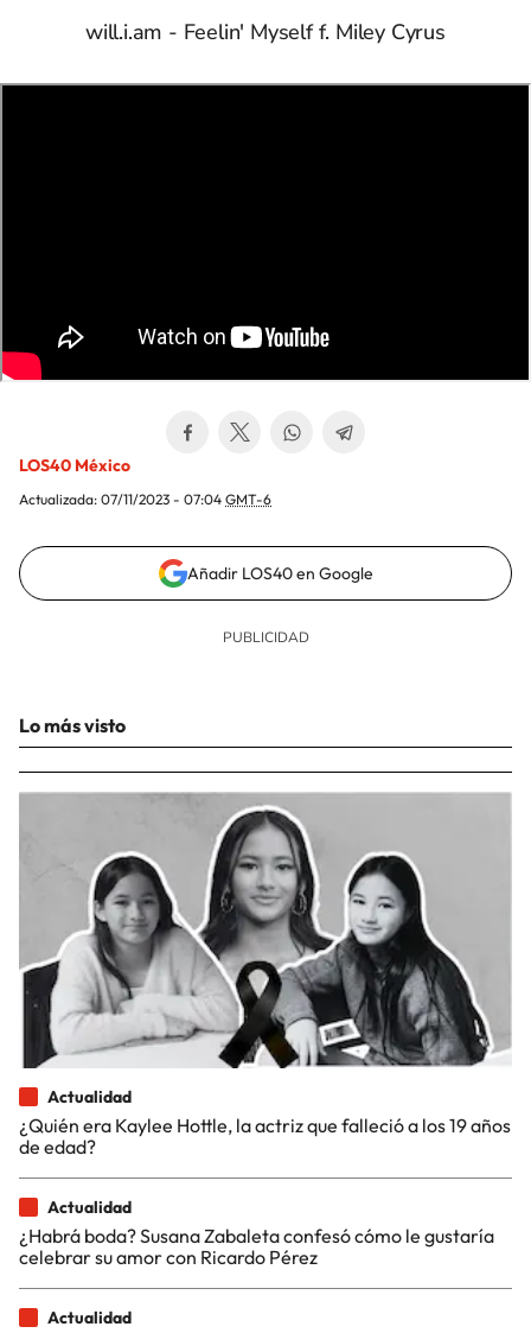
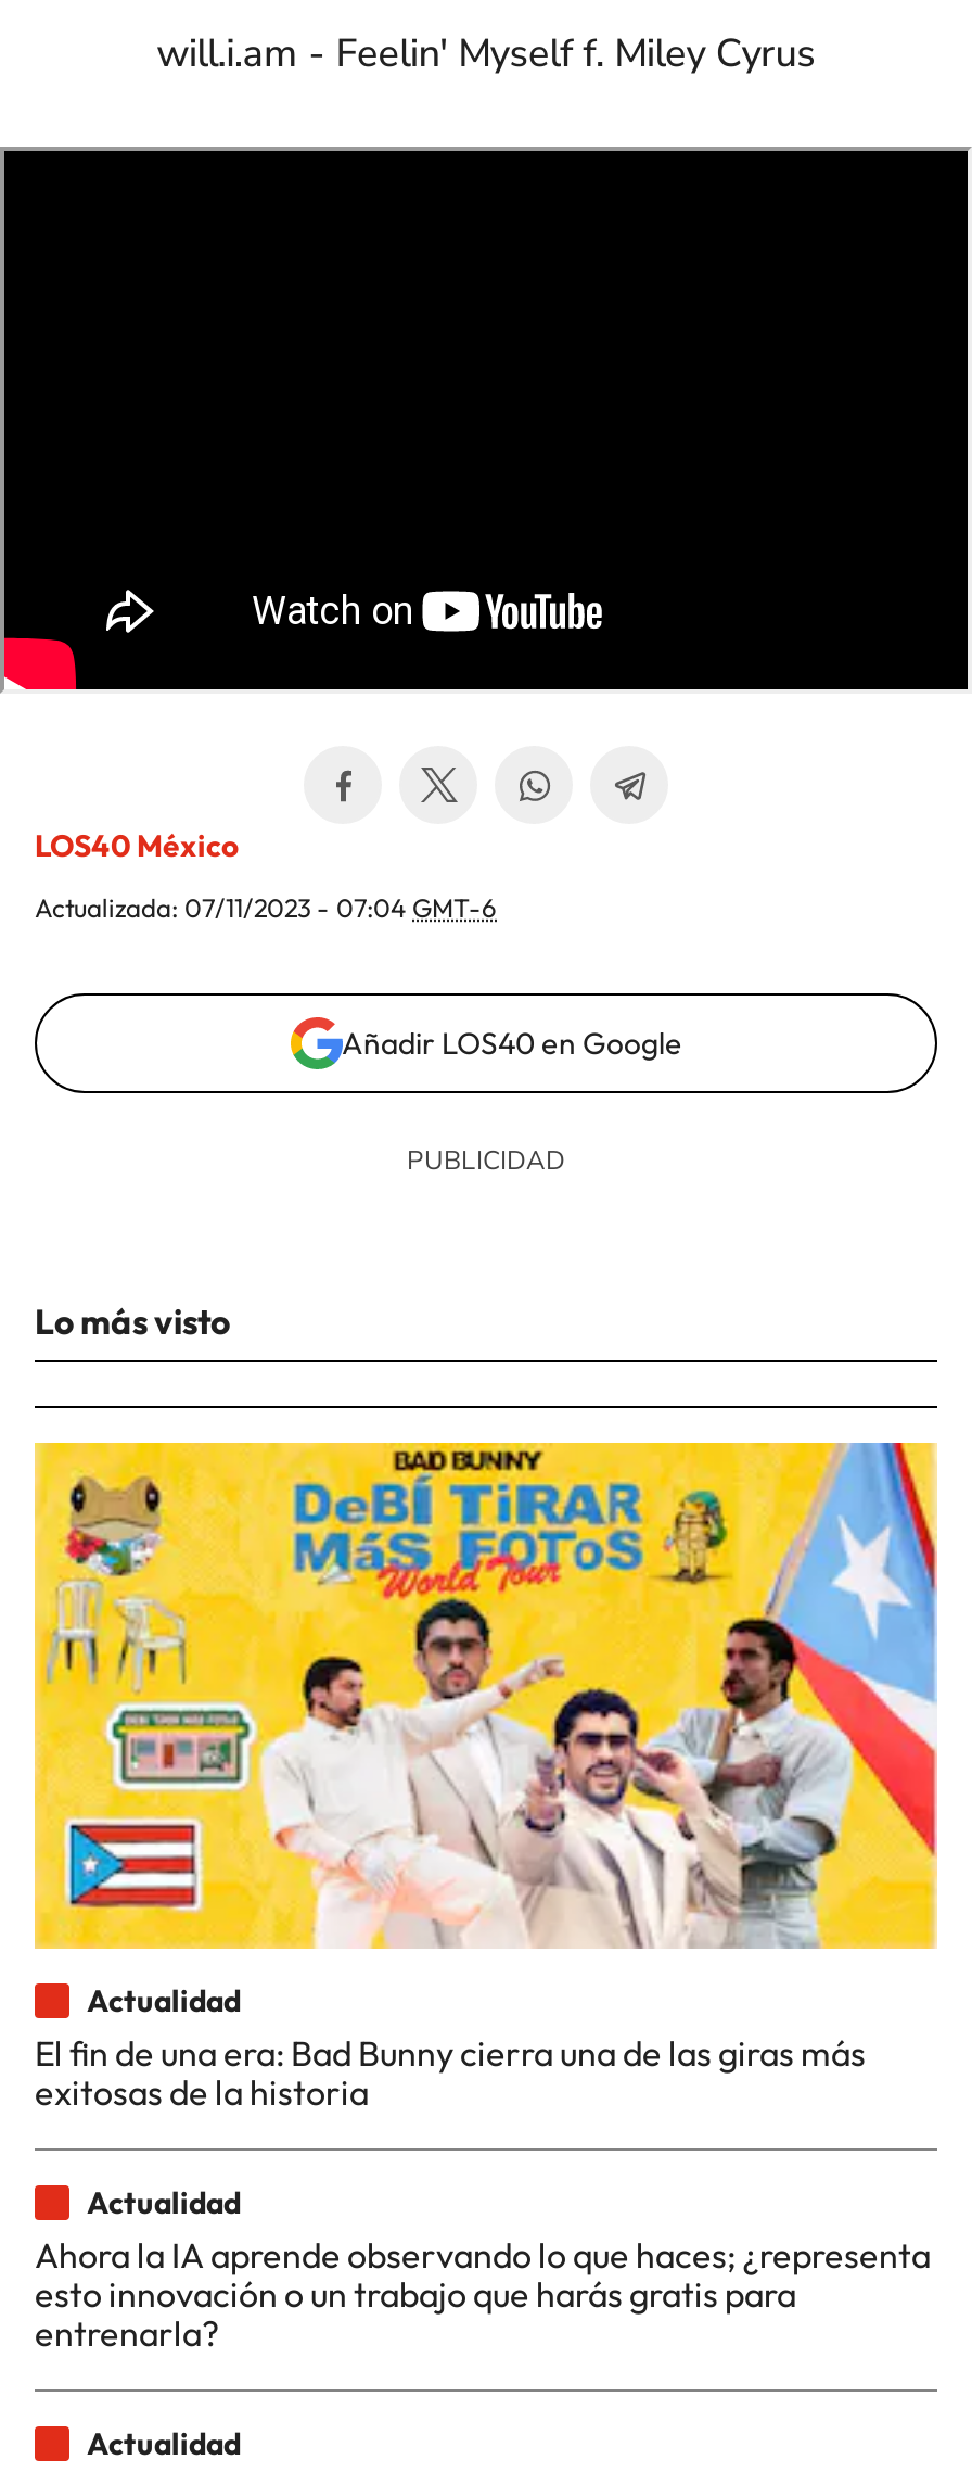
[19,792,512,1159] [image] | ¿Quién era Kaylee Hottle, la actriz que falleció a los 19 años | de edad? -> [33,1441,937,2114] [image] | El fin de una era: Bad Bunny cierra una de las giras más | exitosas de la historia
[19,1224,494,1269] ¿Habrá boda? Susana Zabaleta confesó cómo le gustaría | celebrar su amor con Ricardo Pérez -> [35,2233,931,2355] Ahora la IA aprende observando lo que haces; ¿representa | esto innovación o un trabajo que harás gratis para | entrenarla?

